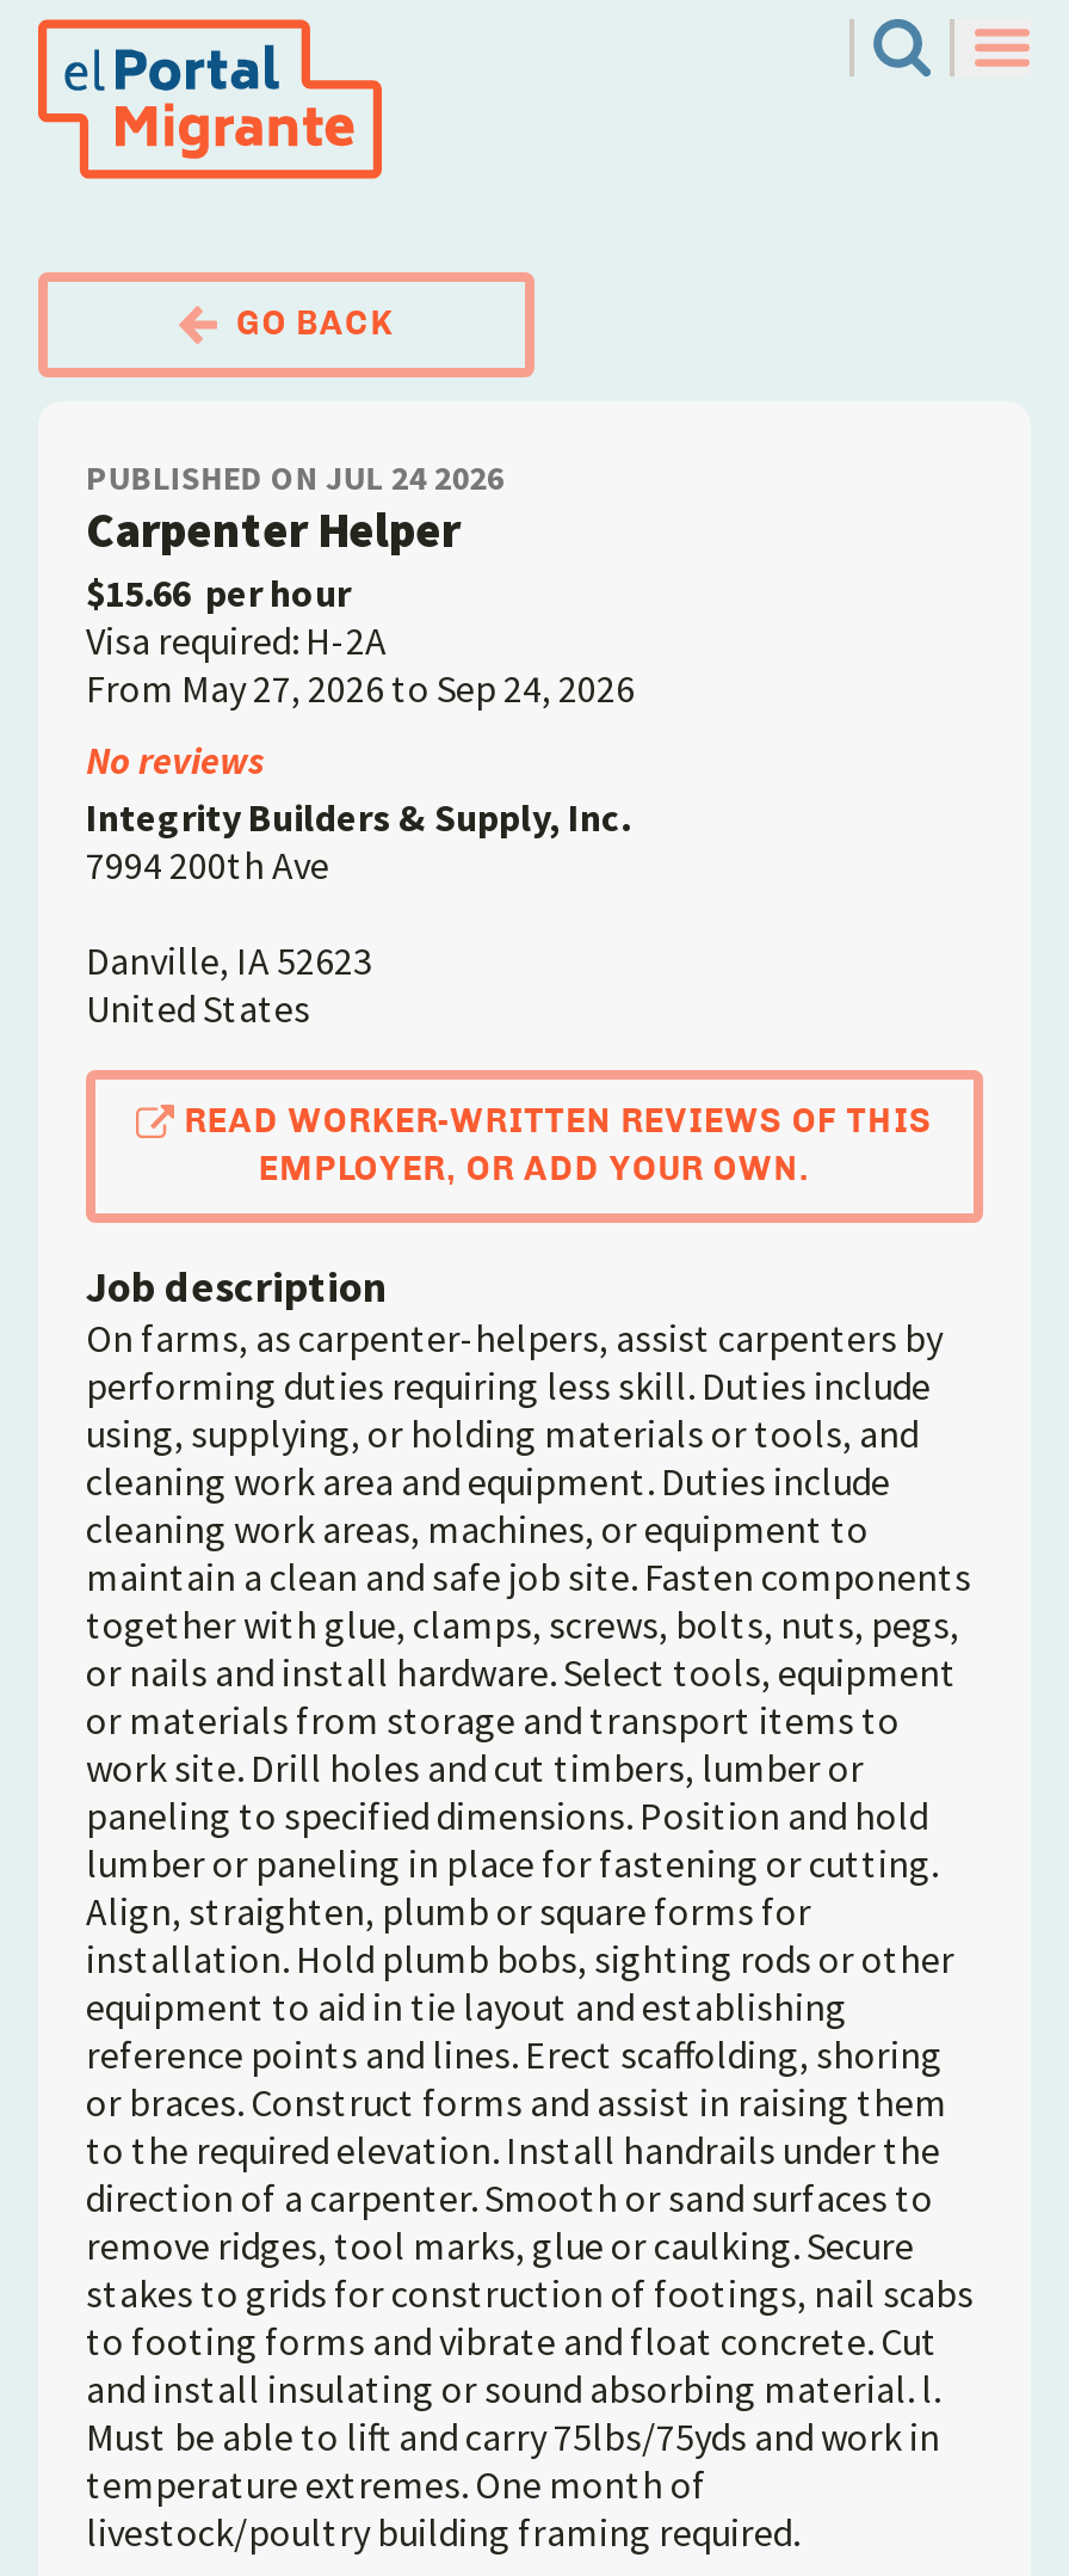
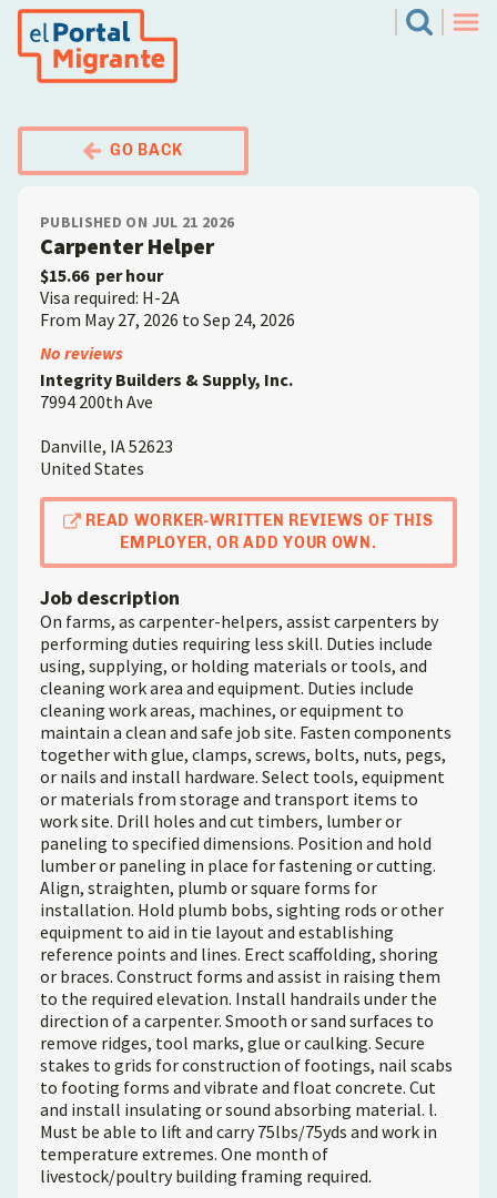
[86,456,504,499] PUBLISHED ON JUL 24 2026 -> [40,212,235,232] PUBLISHED ON JUL 21 2026

